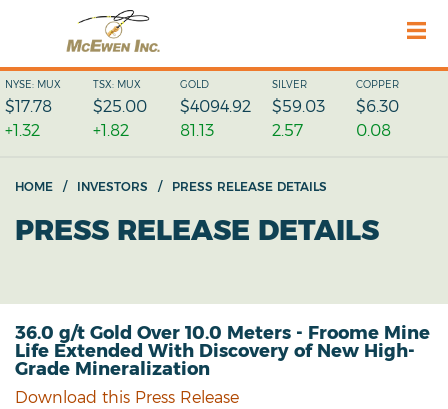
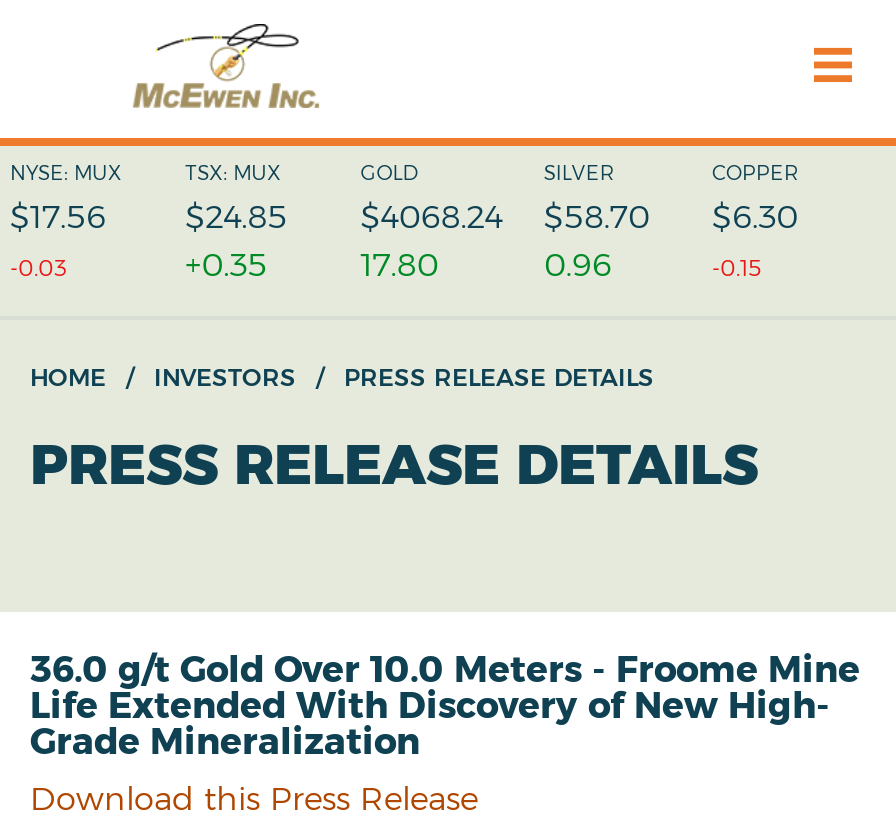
[5,97,52,116] $17.78 -> [10,197,106,235] $17.56
[93,97,147,116] $25.00 -> [185,197,287,235] $24.85
[180,97,251,116] $4094.92 -> [360,197,502,235] $4068.24
[272,97,325,116] $59.03 -> [544,197,650,235] $58.70
[5,121,40,140] +1.32 -> [10,253,66,281] -0.03
[93,121,129,140] +1.82 -> [185,245,267,283] +0.35
[180,121,214,140] 81.13 -> [360,245,438,283] 17.80
[272,121,303,140] 2.57 -> [544,245,612,283] 0.96
[356,121,391,140] 0.08 -> [712,253,762,281] -0.15

